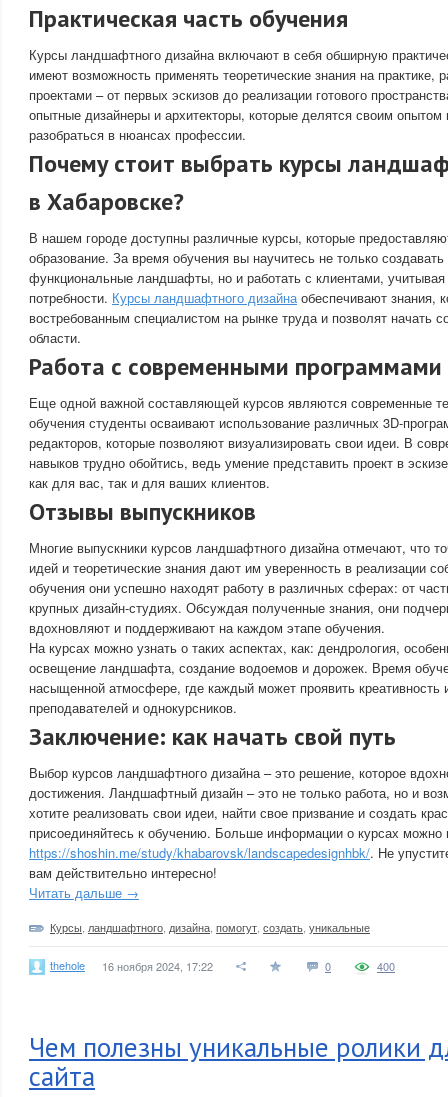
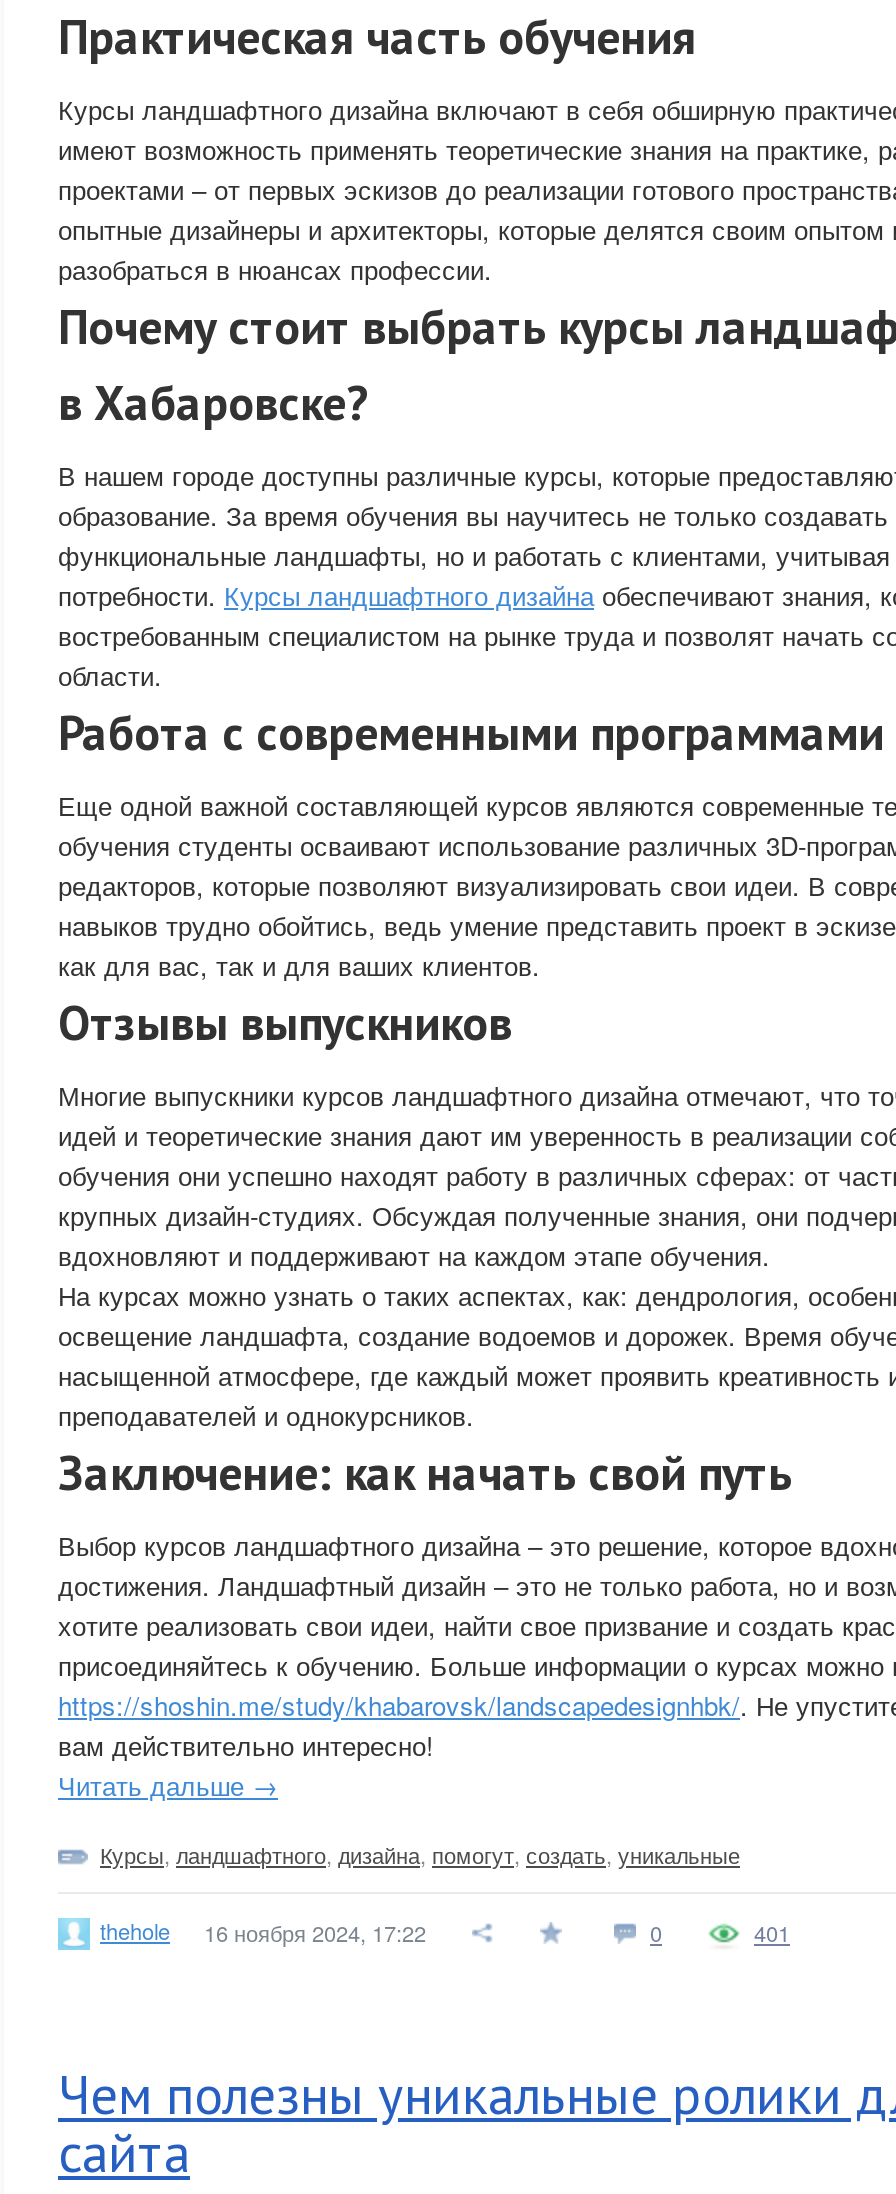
[377,958,395,974] 400 -> [754,1916,790,1948] 401

